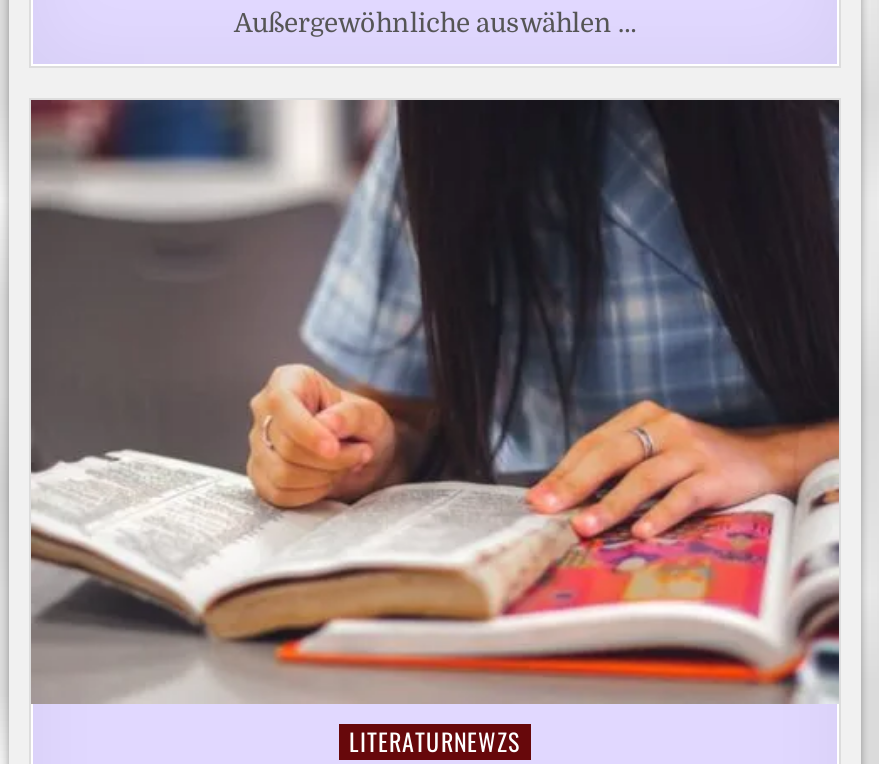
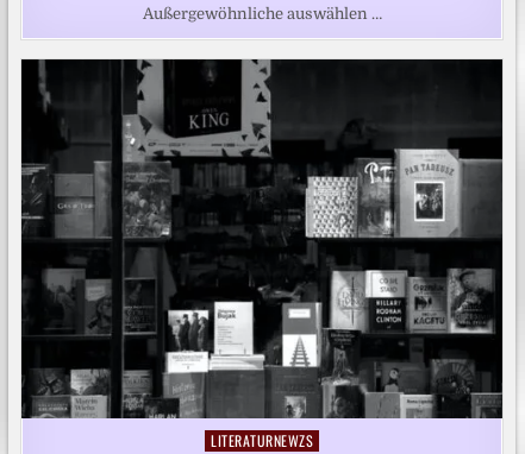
[29,98,841,704] [image] -> [20,58,504,420] [image]

